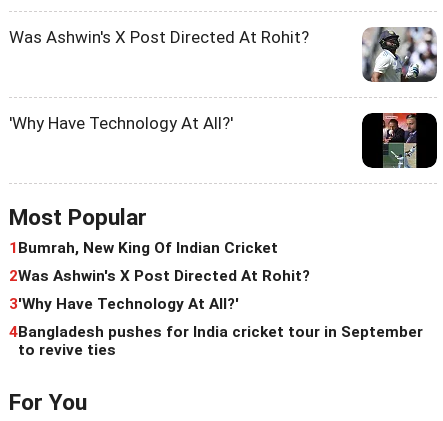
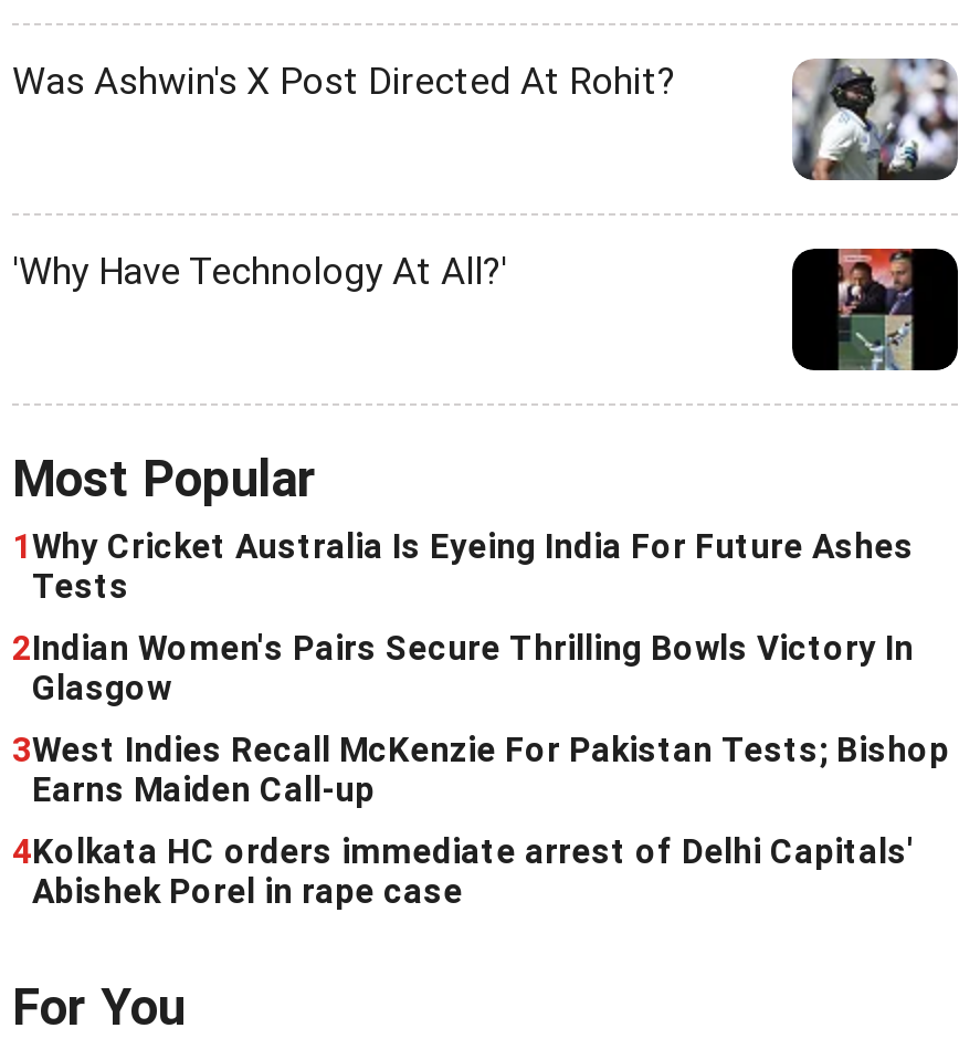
[9,239,278,257] 1 Bumrah, New King Of Indian Cricket -> [12,527,914,606] 1Why Cricket Australia Is Eyeing India For Future Ashes | Tests
[9,267,310,285] 2Was Ashwin's X Post Directed At Rohit? -> [12,628,914,708] 2Indian Women's Pairs Secure Thrilling Bowls Victory In | Glasgow
[9,295,239,313] 3'Why Have Technology At All?' -> [12,730,949,810] 3West Indies Recall McKenzie For Pakistan Tests; Bishop | Earns Maiden Call-up
[9,323,423,359] 4Bangladesh pushes for India cricket tour in September | to revive ties -> [12,832,916,911] 4Kolkata HC orders immediate arrest of Delhi Capitals' | Abishek Porel in rape case

